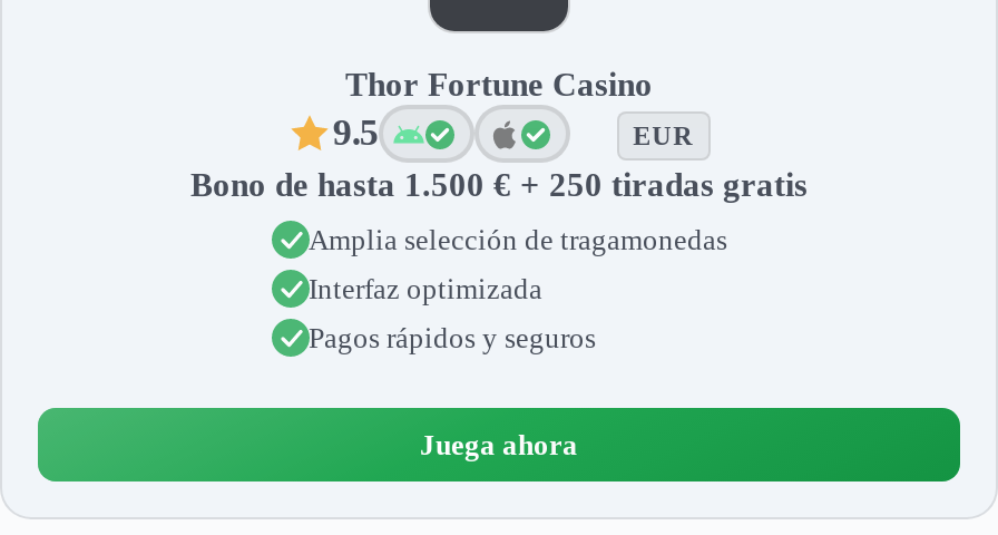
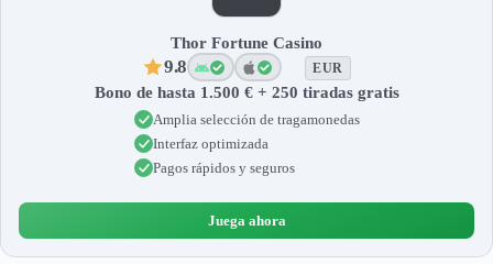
[333,111,378,154] 9.5 -> [164,56,187,77] 9.8

